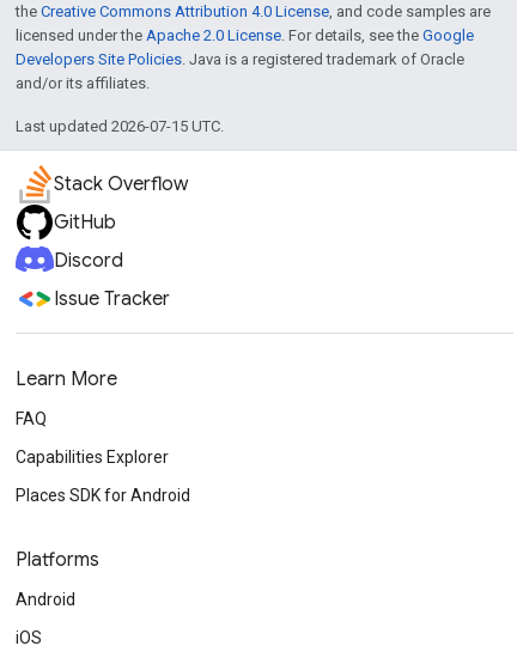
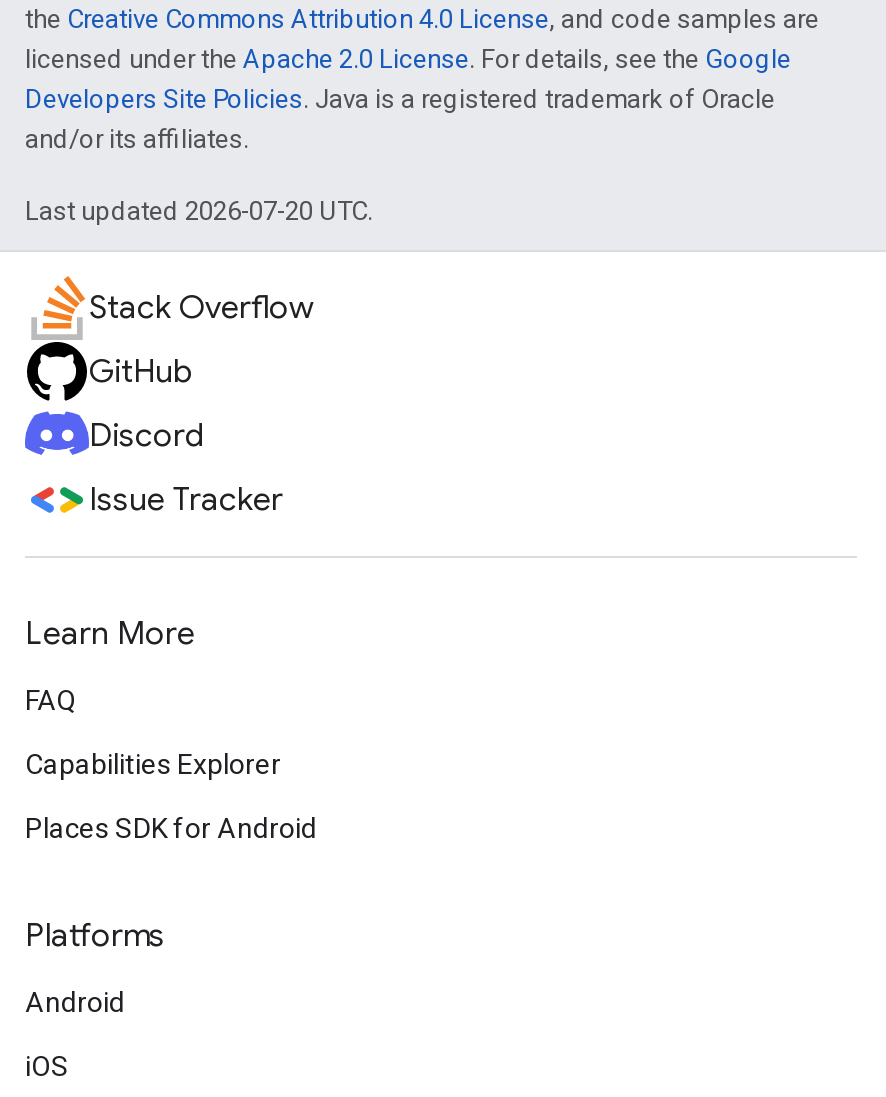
[16,118,224,136] Last updated 2026-07-15 UTC. -> [25,197,373,227] Last updated 2026-07-20 UTC.

